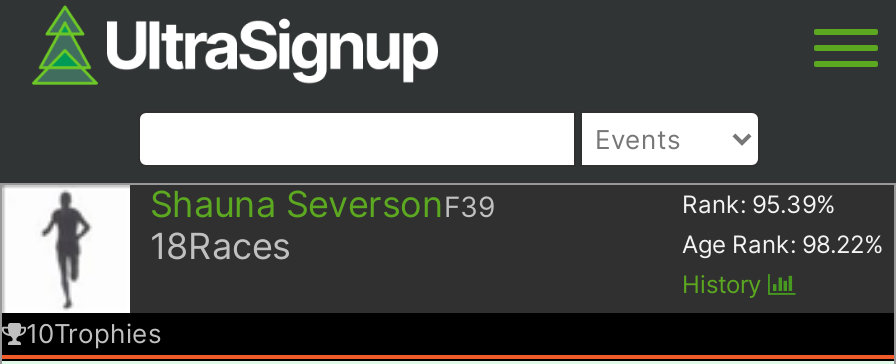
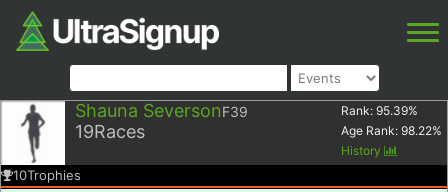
[150,225,290,267] 18Races -> [75,121,145,142] 19Races

